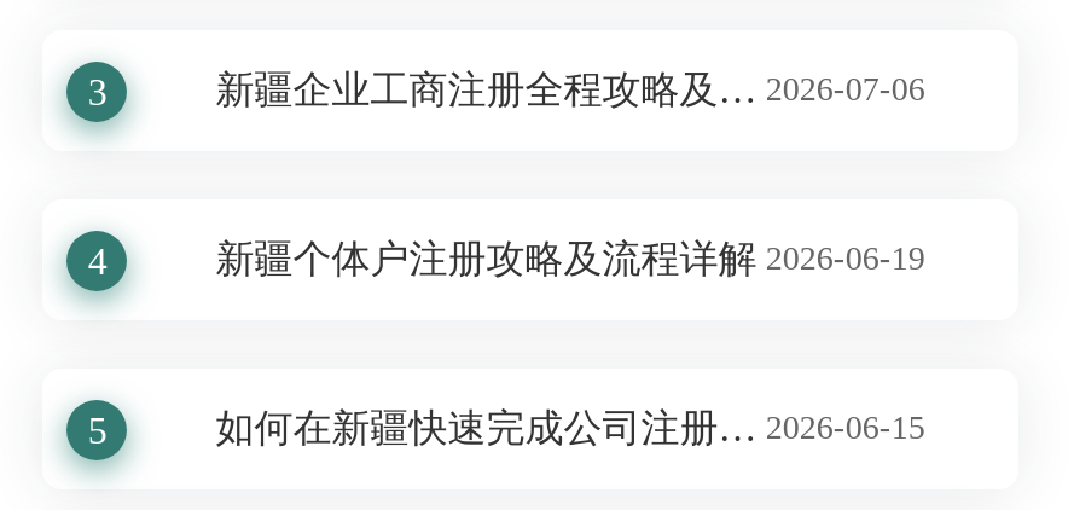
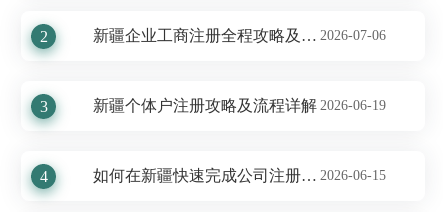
[88,71,107,112] 3 -> [40,28,48,45] 2
[88,240,107,281] 4 -> [40,98,48,115] 3
[88,409,107,450] 5 -> [40,168,48,185] 4

